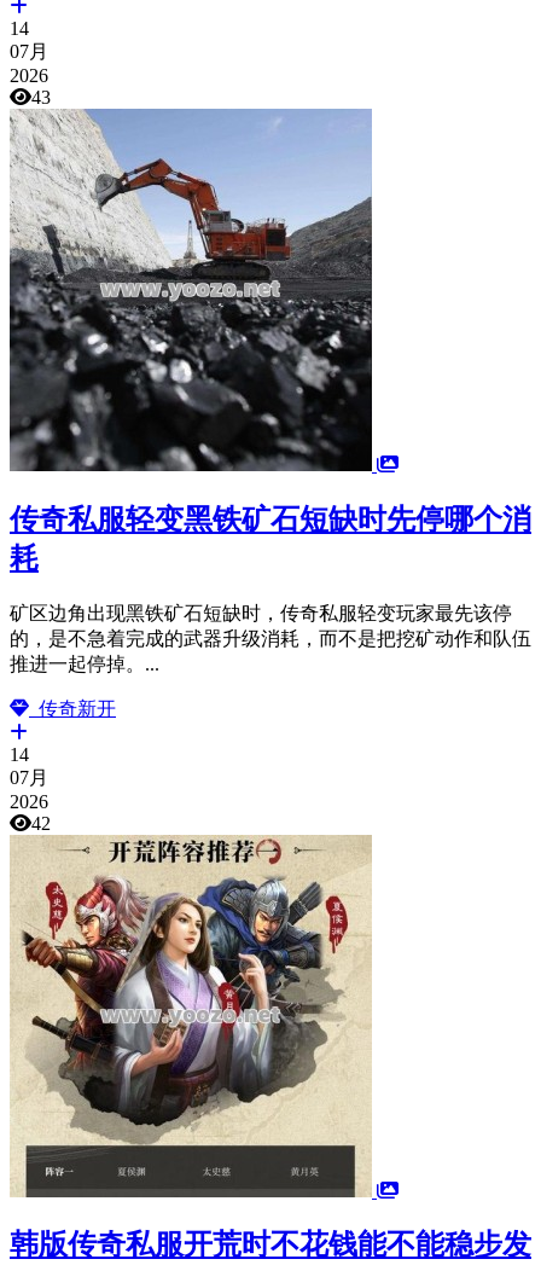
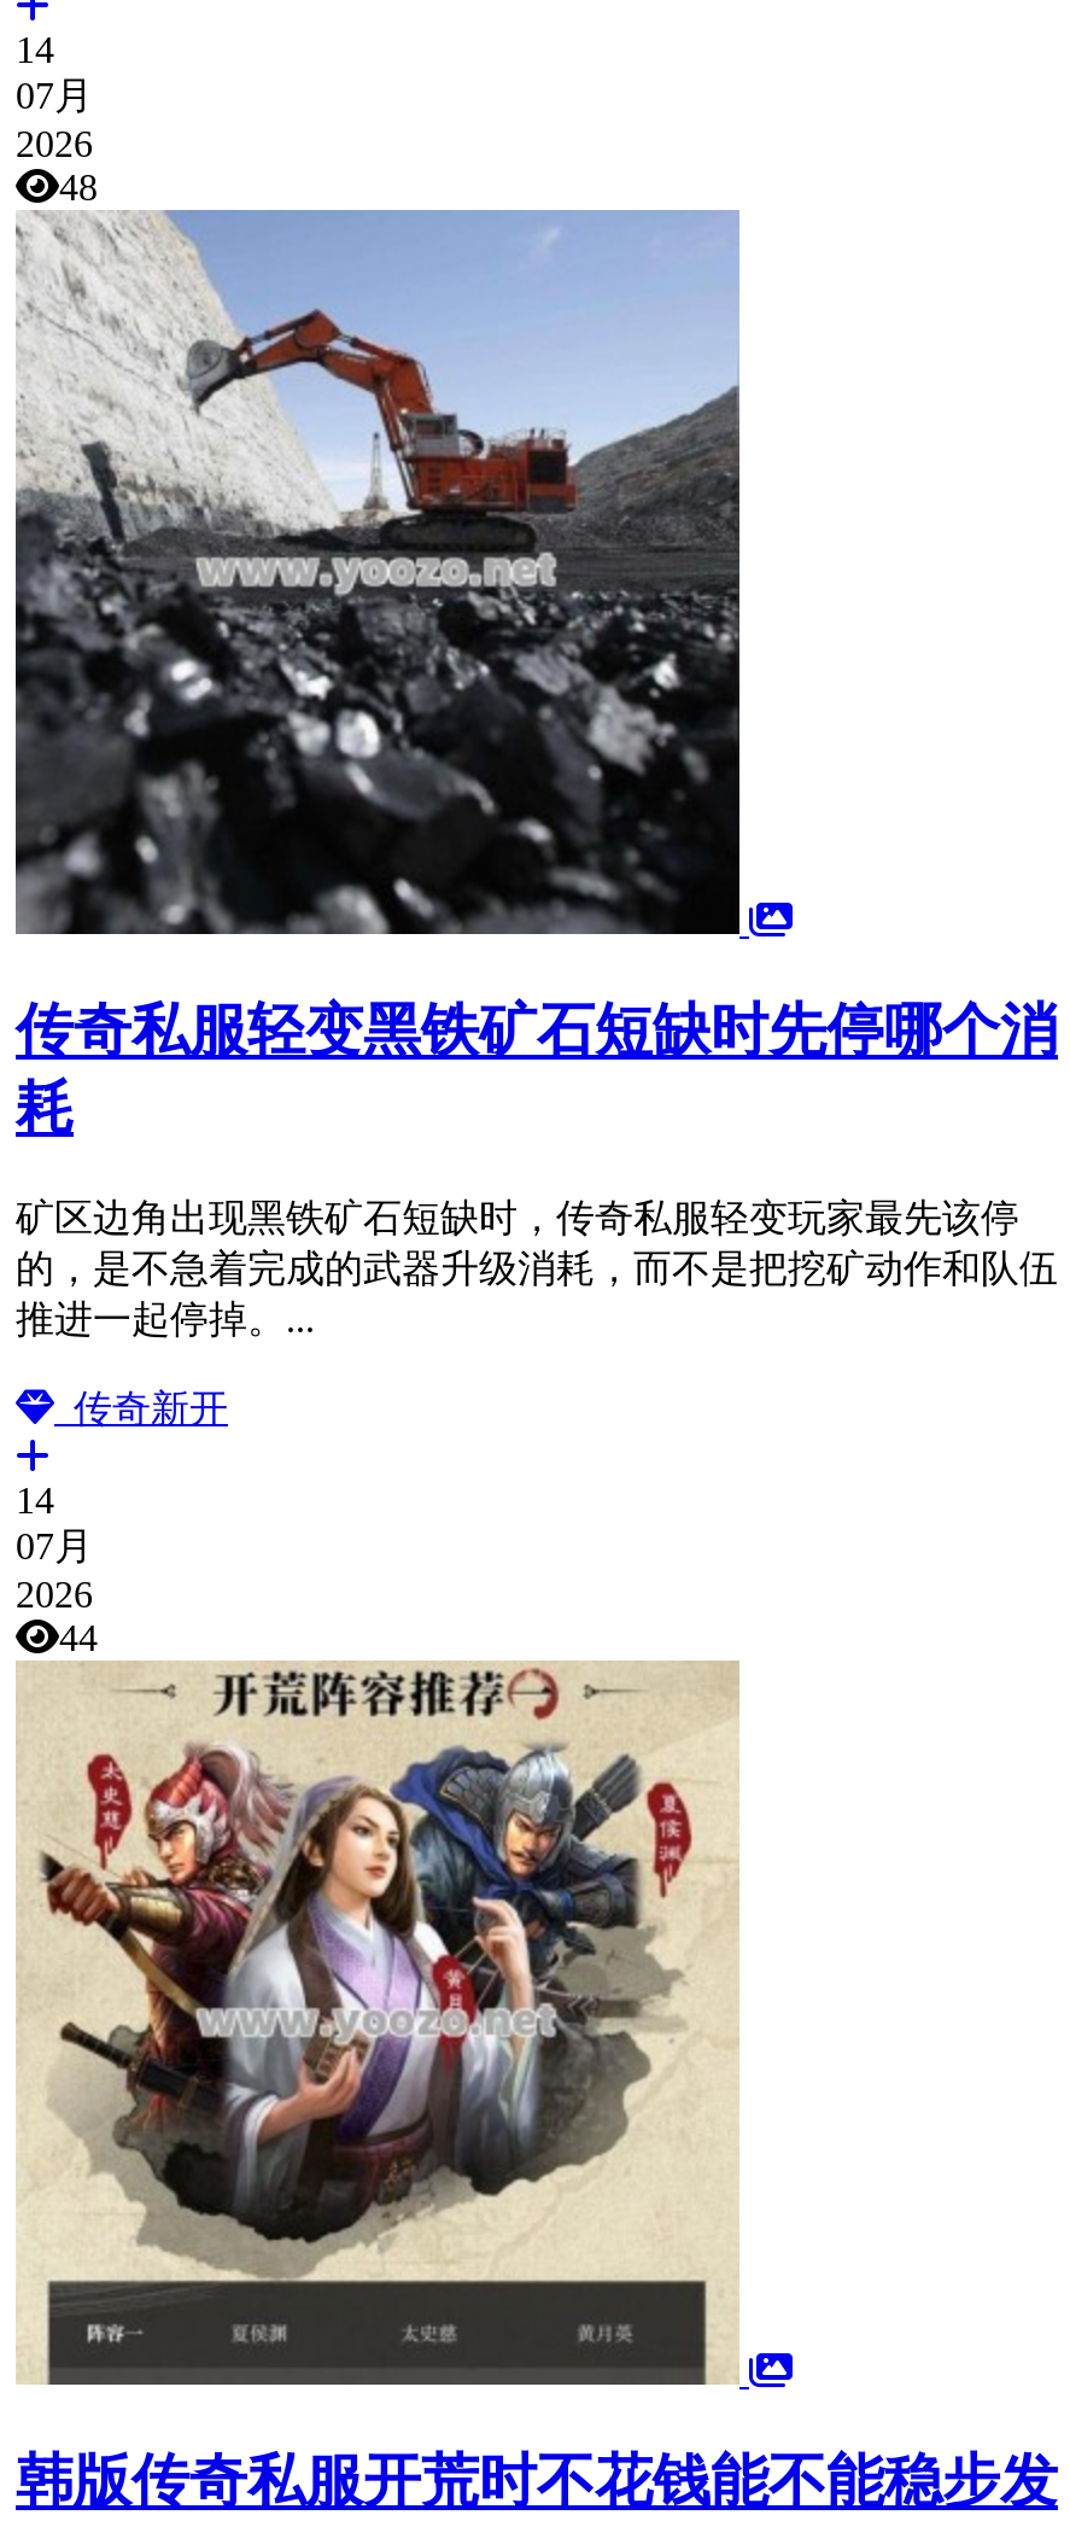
[31,87,51,107] 43 -> [59,167,98,208] 48
[31,813,51,833] 42 -> [59,1617,98,1658] 44

